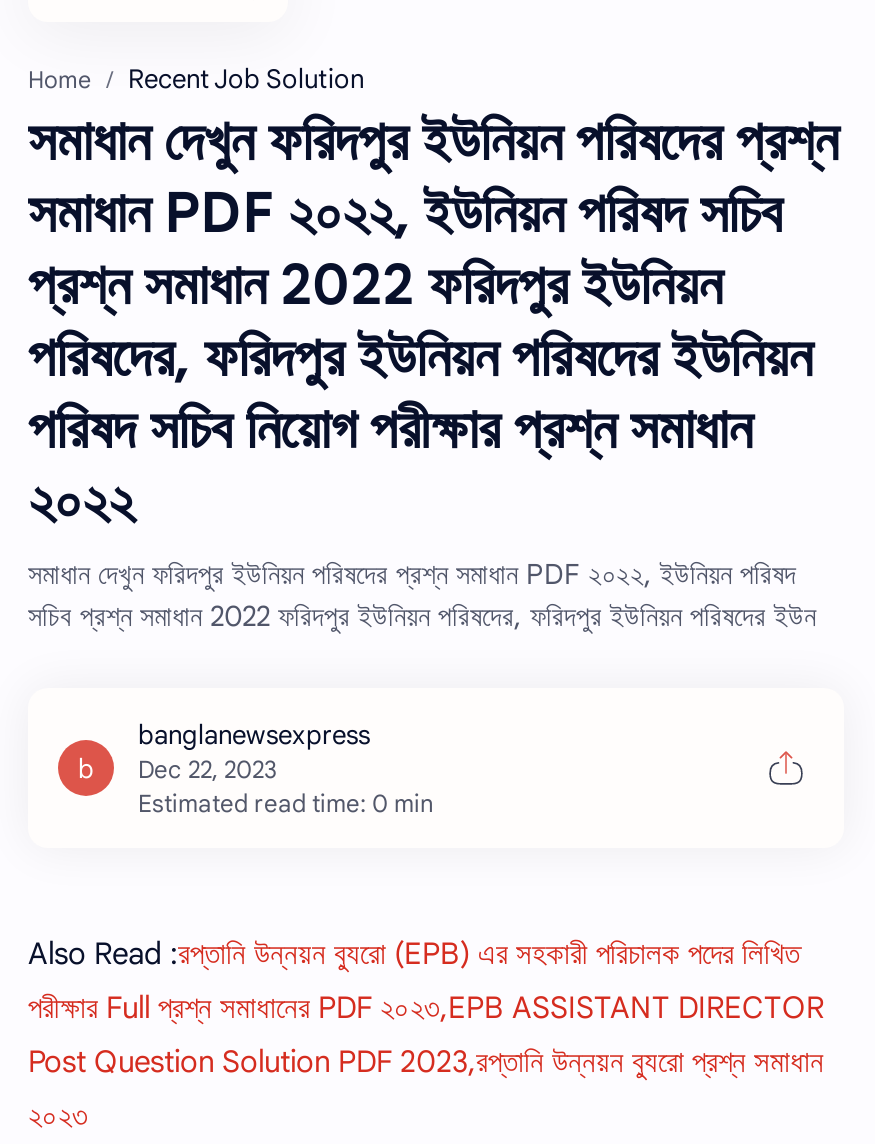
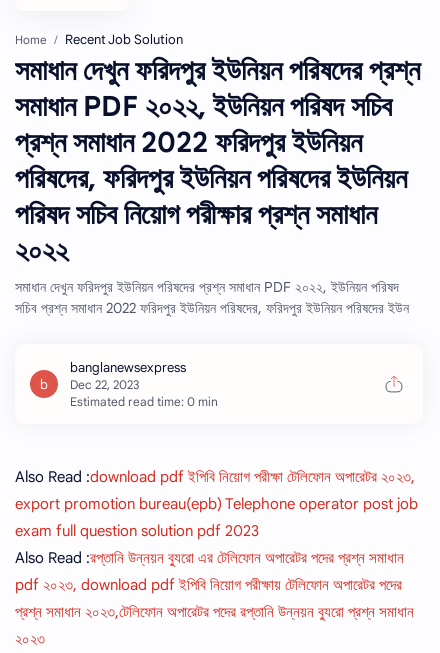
[28,936,824,1080] Also Read : রপ্তানি উন্নয়ন ব্যুরো (EPB) এর সহকারী পরিচালক পদের লিখিত | পরীক্ষার Full প্রশ্ন সমাধানের PDF ২০২৩,EPB ASSISTANT DIRECTOR | Post Question Solution PDF 2023,রপ্তানি উন্নয়ন ব্যুরো প্রশ্ন সমাধান -> [15,468,418,621] Also Read : download pdf ইপিবি নিয়োগ পরীক্ষা টেলিফোন অপারেটর ২০২৩, | export promotion bureau(epb) Telephone operator post job | exam full question solution pdf 2023 | Also Read : রপ্তানি উন্নয়ন ব্যুরো এর টেলিফোন অপারেটর পদের প্রশ্ন সমাধান | pdf ২০২৩, download pdf ইপিবি নিয়োগ পরীক্ষায় টেলিফোন অপারেটর পদের | প্রশ্ন সমাধান ২০২৩,টেলিফোন অপারেটর পদের রপ্তানি উন্নয়ন ব্যুরো প্রশ্ন সমাধান

